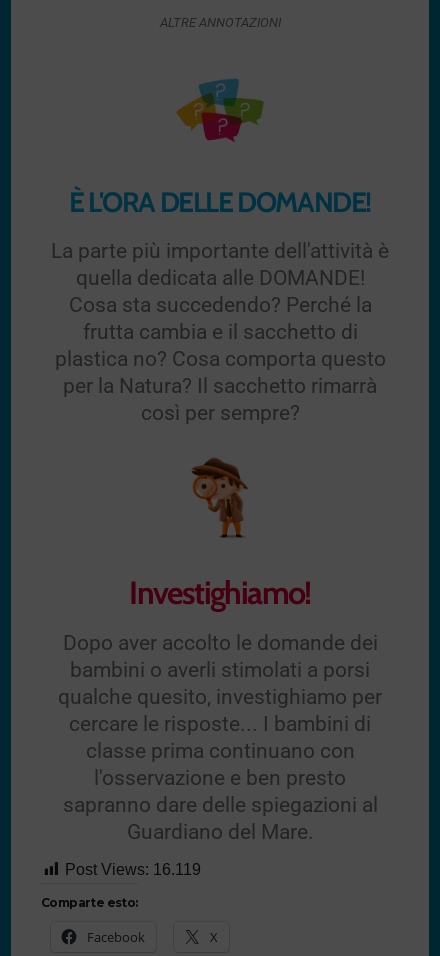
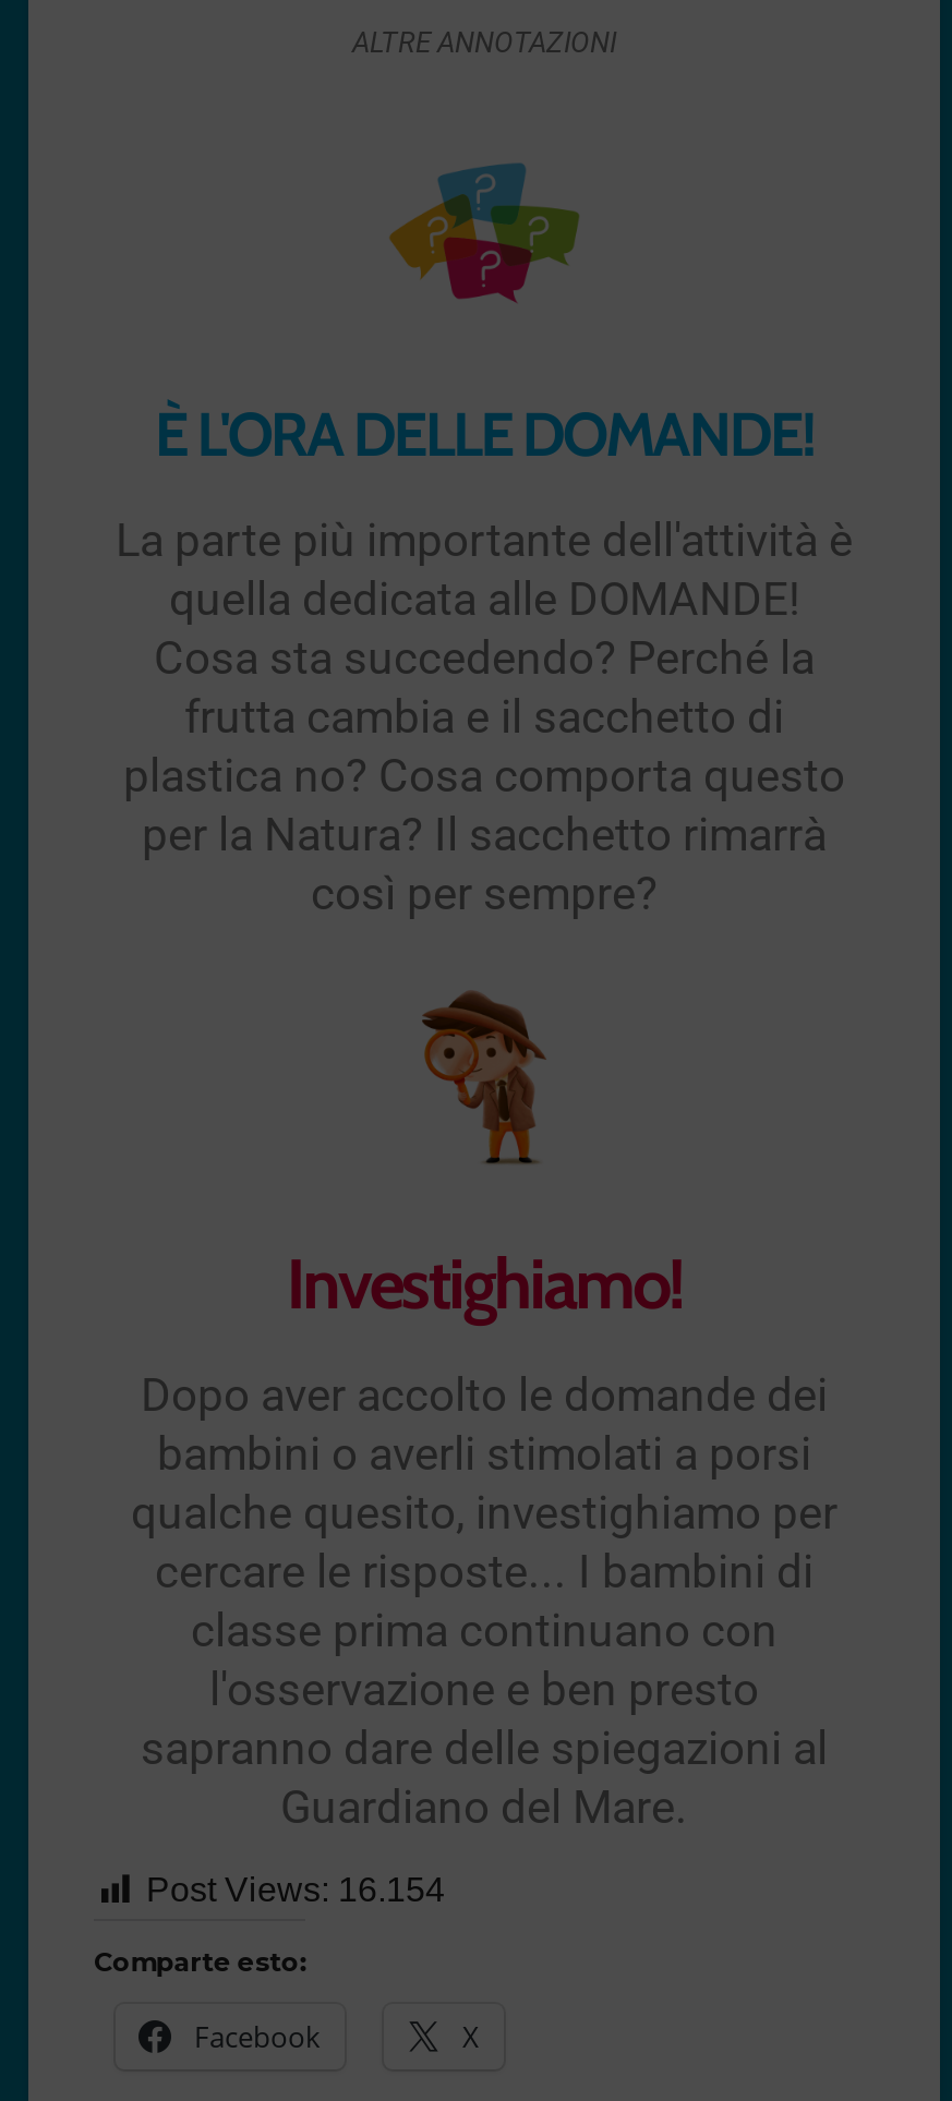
[65,861,201,878] Post Views: 16.119 -> [146,1871,445,1908] Post Views: 16.154

